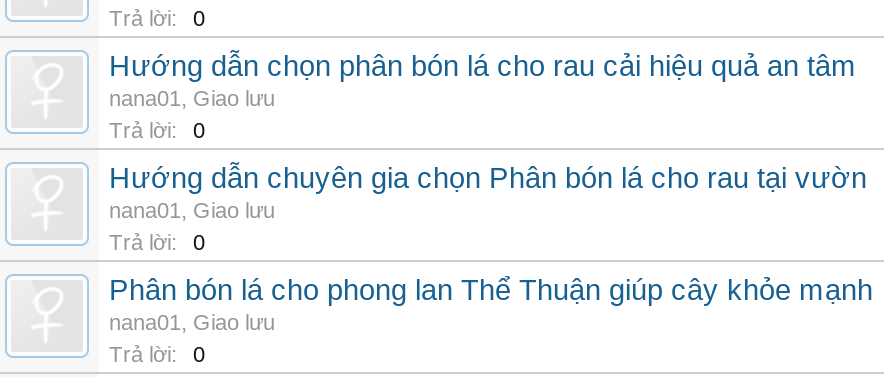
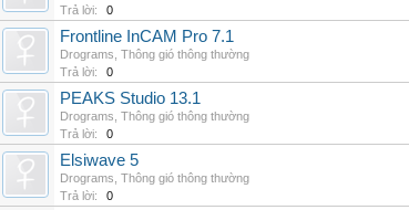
[109,50,857,110] Hướng dẫn chọn phân bón lá cho rau cải hiệu quả an tâm | nana01, Giao lưu -> [60,28,249,61] Frontline InCAM Pro 7.1 | Drograms, Thông gió thông thường
[109,162,867,222] Hướng dẫn chuyên gia chọn Phân bón lá cho rau tại vườn | nana01, Giao lưu -> [60,90,249,123] PEAKS Studio 13.1 | Drograms, Thông gió thông thường
[109,274,873,334] Phân bón lá cho phong lan Thể Thuận giúp cây khỏe mạnh | nana01, Giao lưu -> [60,151,249,185] Elsiwave 5 | Drograms, Thông gió thông thường

